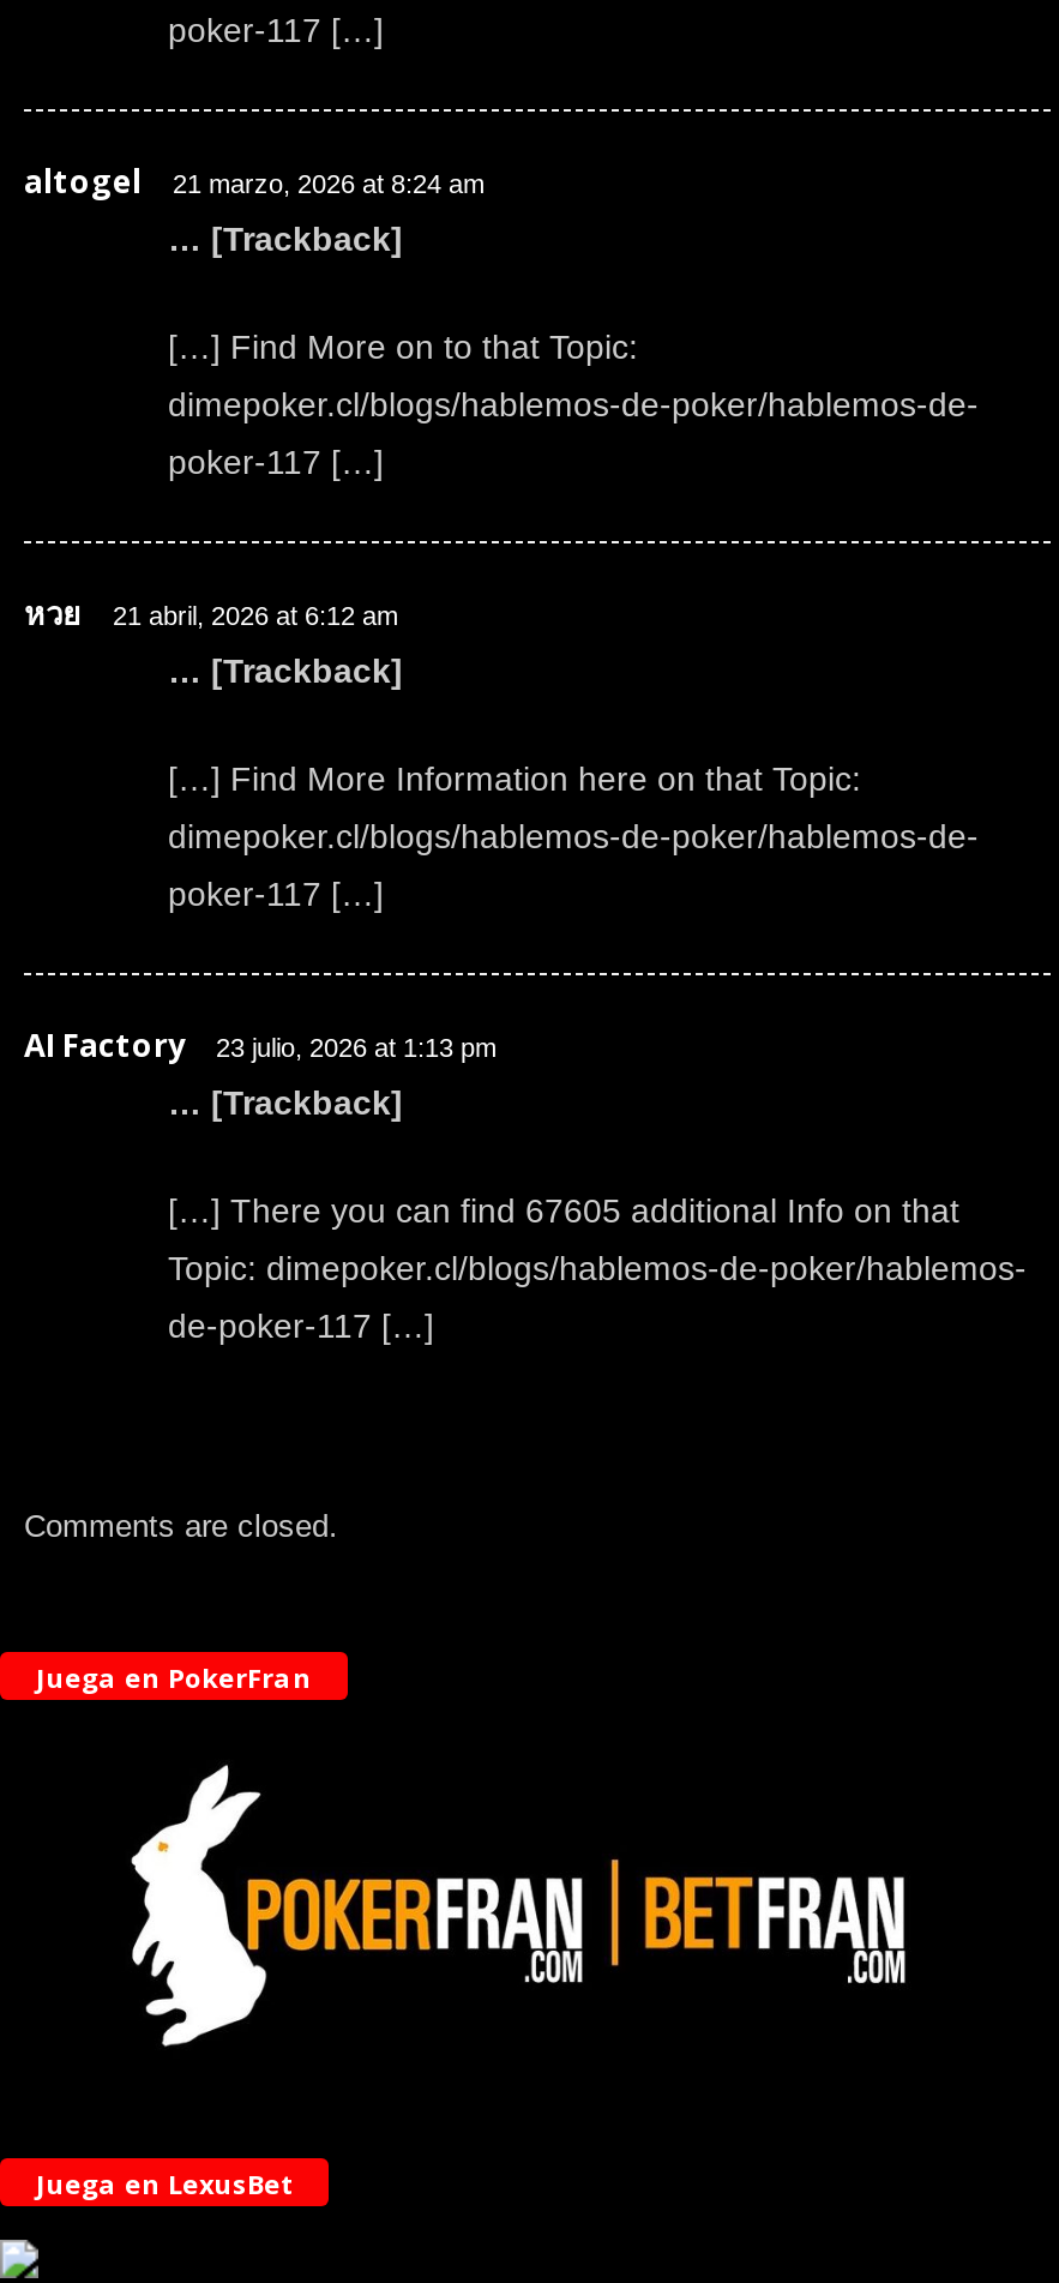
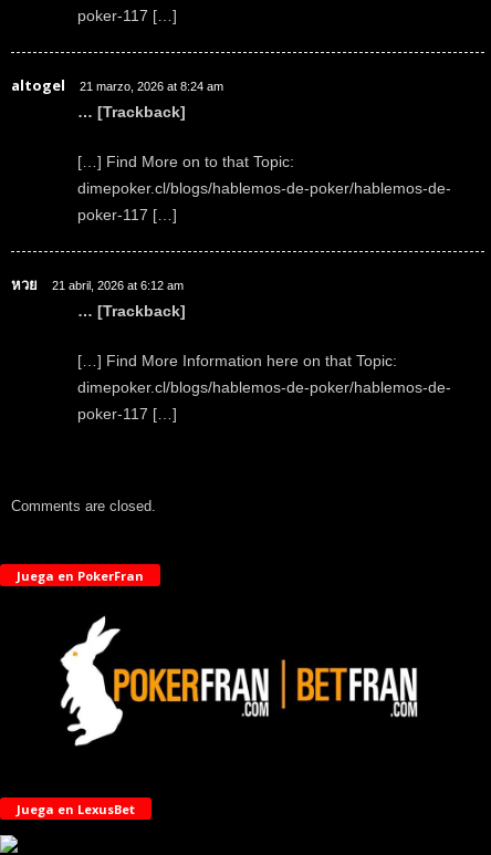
[24,1023,1027,1344] AI Factory | 23 julio, 2026 at 1:13 pm | … [Trackback] | […] There you can find 67605 additional Info on that | Topic: dimepoker.cl/blogs/hablemos-de-poker/hablemos- | de-poker-117 […] -> none

